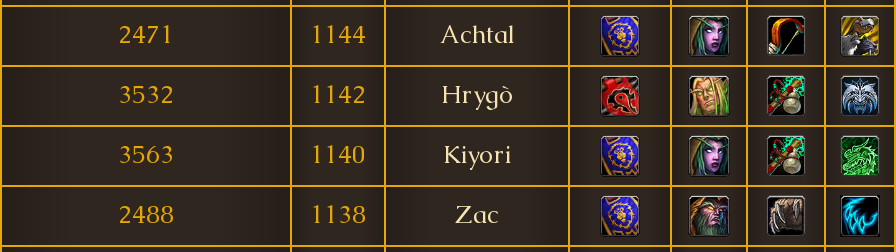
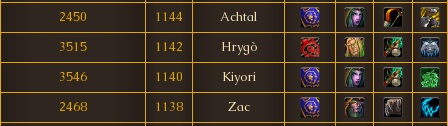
[118,19,174,51] 2471 -> [59,9,87,25] 2450
[118,79,174,111] 3532 -> [59,39,87,55] 3515
[118,139,174,171] 3563 -> [59,69,87,85] 3546
[118,199,174,231] 2488 -> [59,99,87,115] 2468

